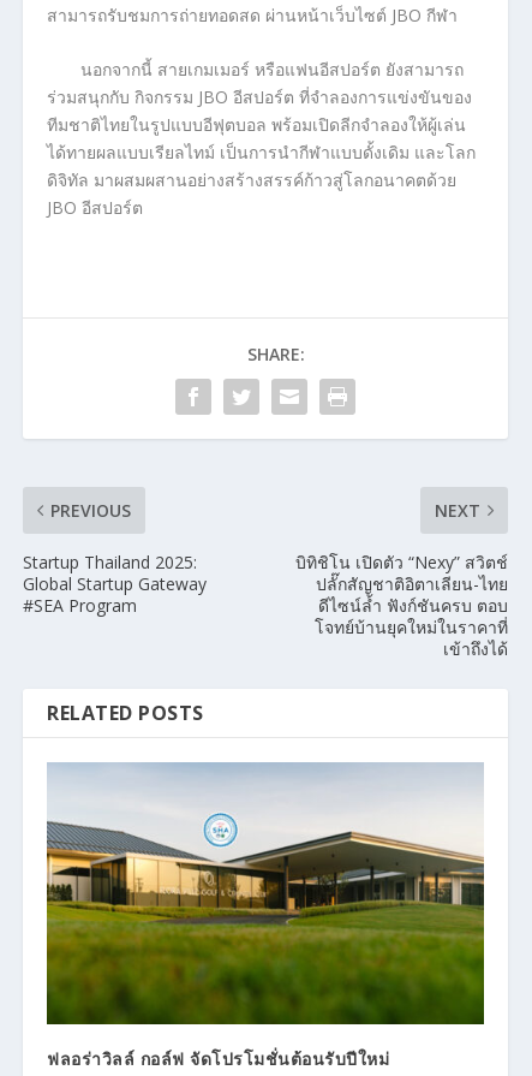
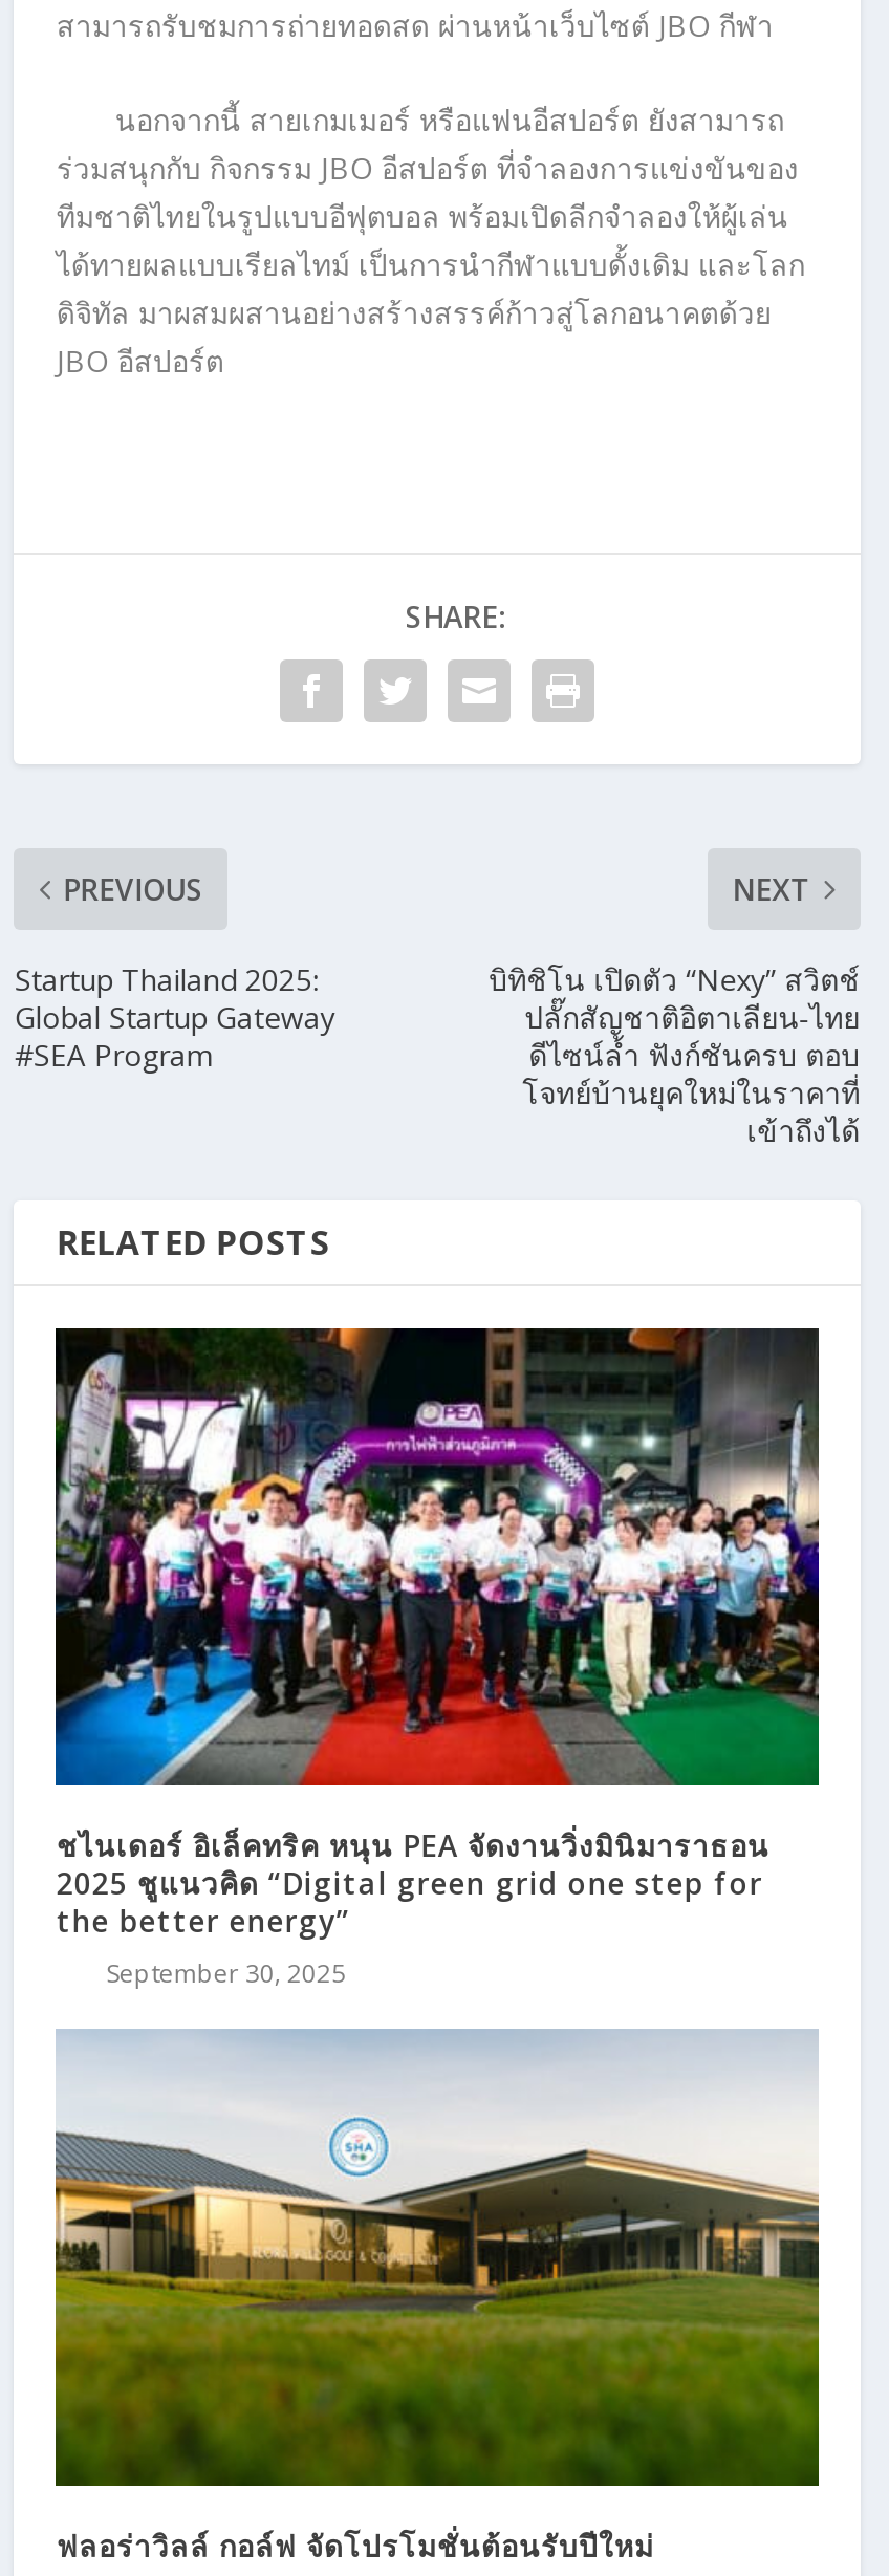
none -> [53,1325,821,1992] [image] | ชไนเดอร์ อิเล็คทริค หนุน PEA จัดงานวิ่งมินิมาราธอน | 2025 ชูแนวคิด “Digital green grid one step for | the better energy” | September 30, 2025

